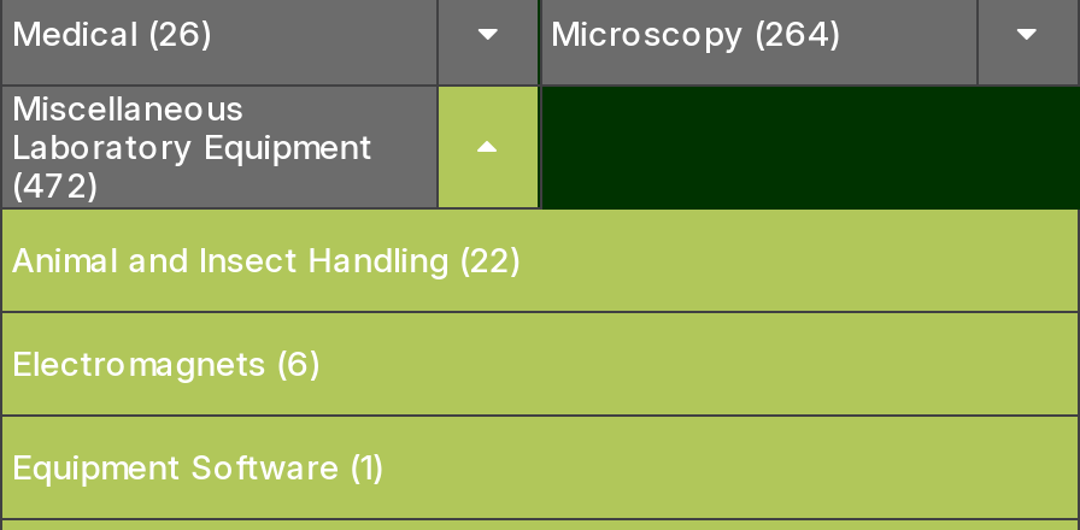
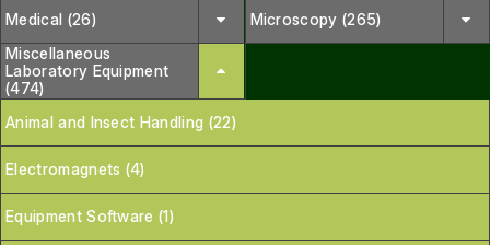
[551,12,840,53] Microscopy (264) -> [250,10,381,28] Microscopy (265)
[12,164,98,205] (472) -> [5,79,44,97] (474)
[12,342,320,383] Electromagnets (6) -> [5,160,145,178] Electromagnets (4)

